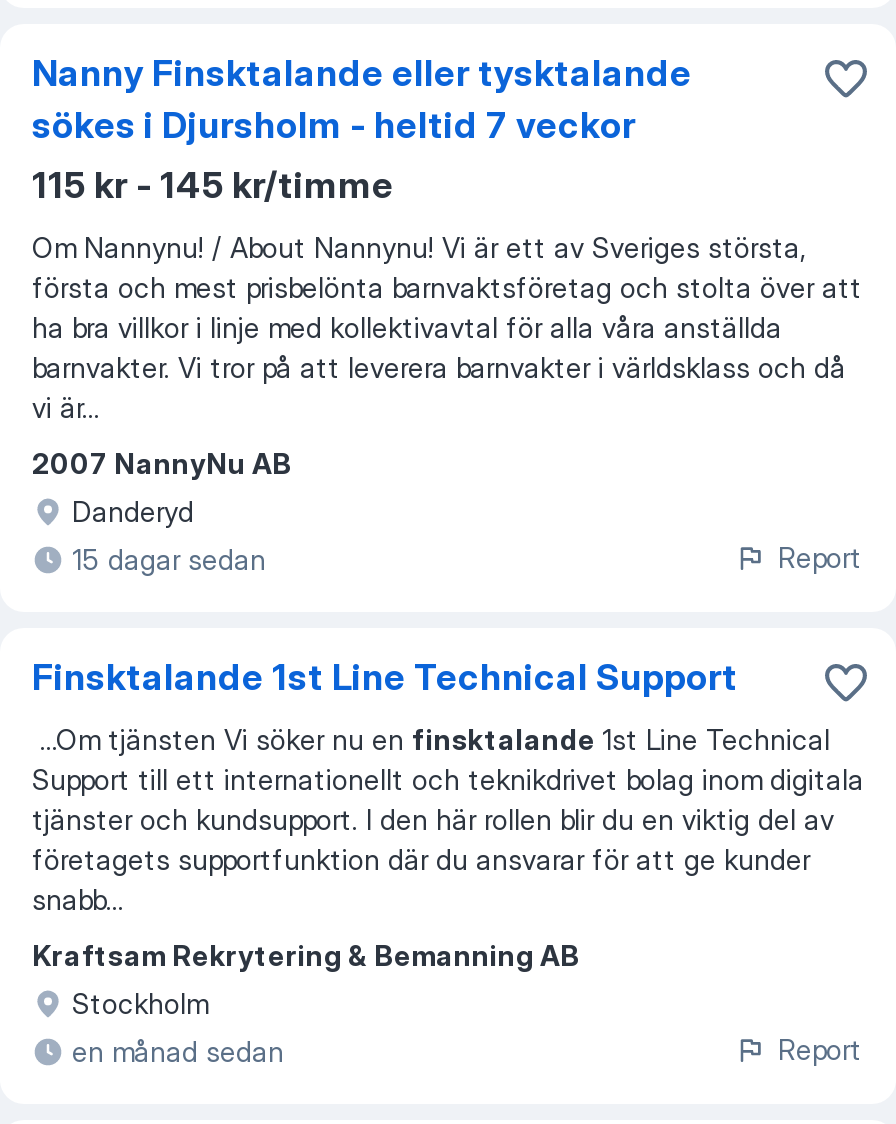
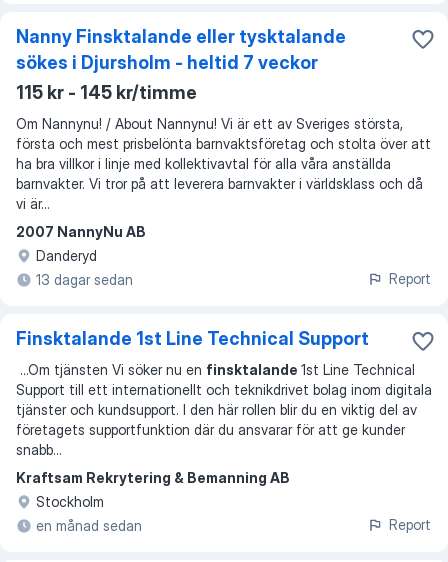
[72,542,266,576] 15 dagar sedan -> [36,271,133,288] 13 dagar sedan

